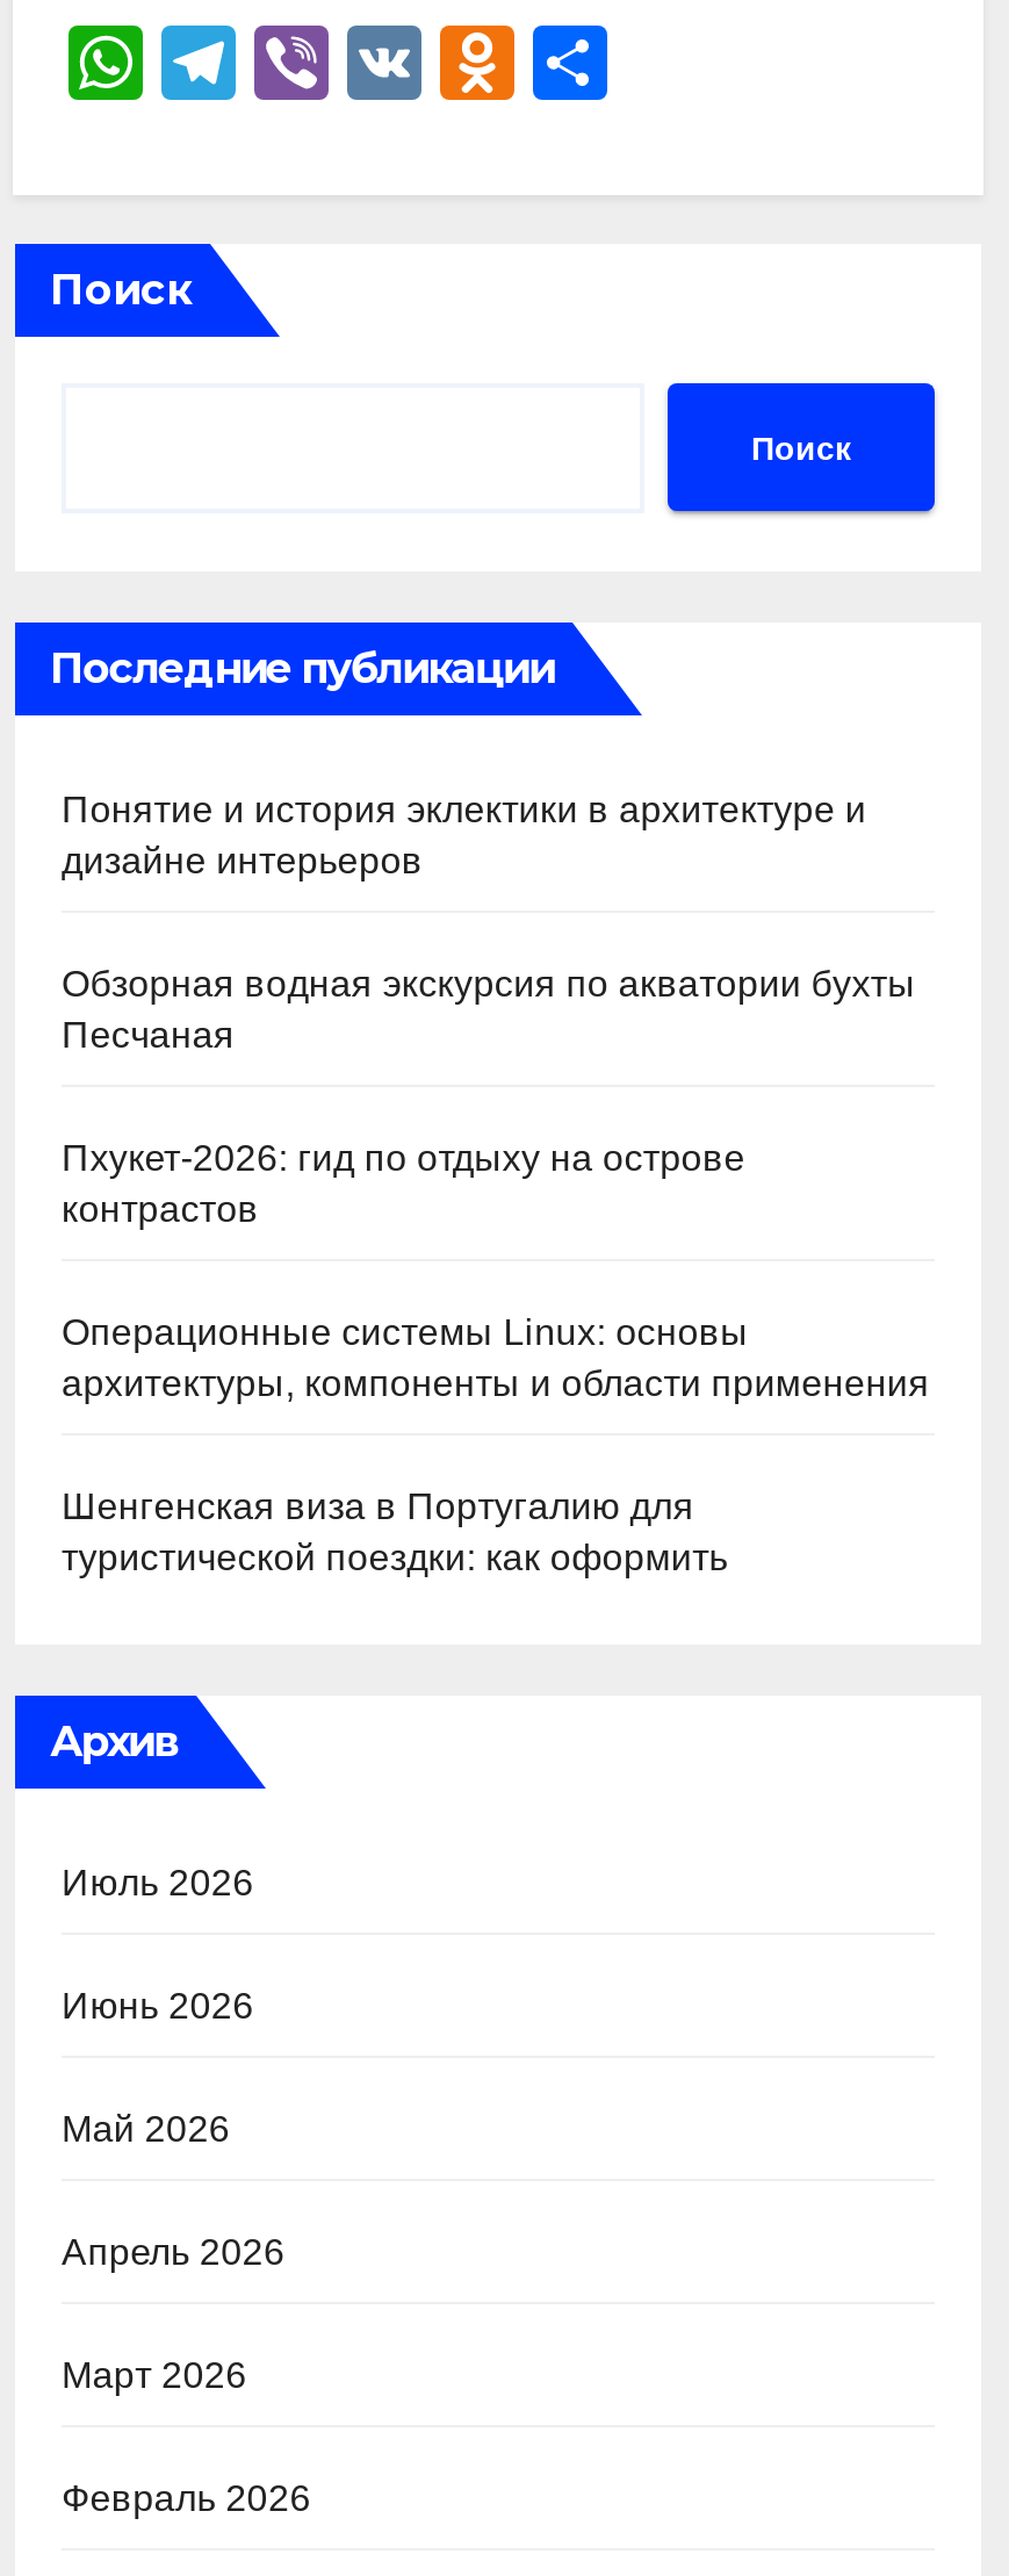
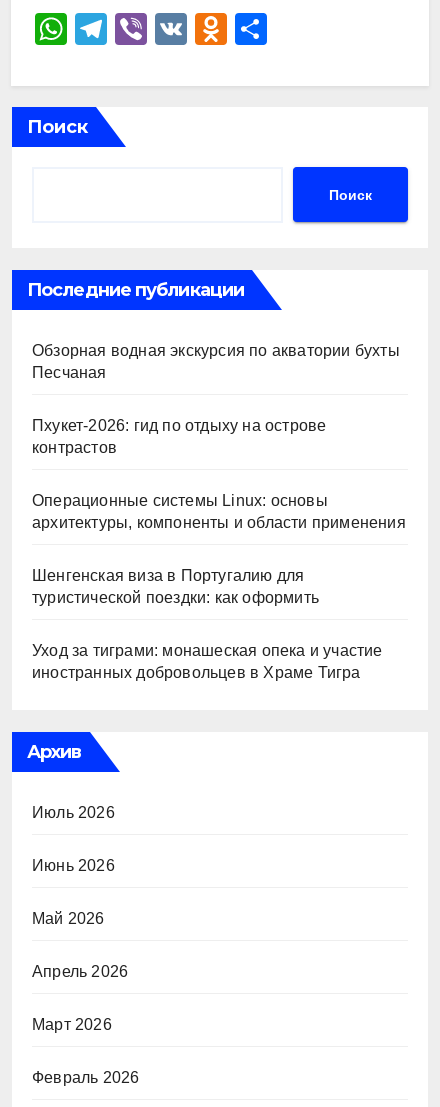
[62,790,866,880] Понятие и история эклектики в архитектуре и | дизайне интерьеров -> none
moved [62,964,930,1577] -> [32,342,406,606]: Обзорная водная экскурсия по акватории бухты | Песчаная | Пхукет-2026: гид по отдыху на острове | контрастов | Операционные системы Linux: основы | архитектуры, компоненты и области применения | Шенгенская виза в Португалию для | туристической поездки: как оформить
none -> [32,642,383,681] Уход за тиграми: монашеская опека и участие | иностранных добровольцев в Храме Тигра

